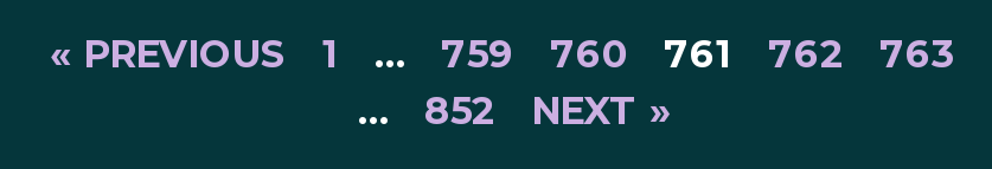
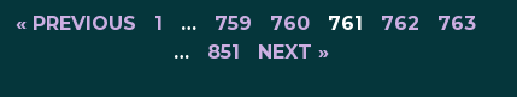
[424,90,495,134] 852 -> [207,41,240,64] 851

